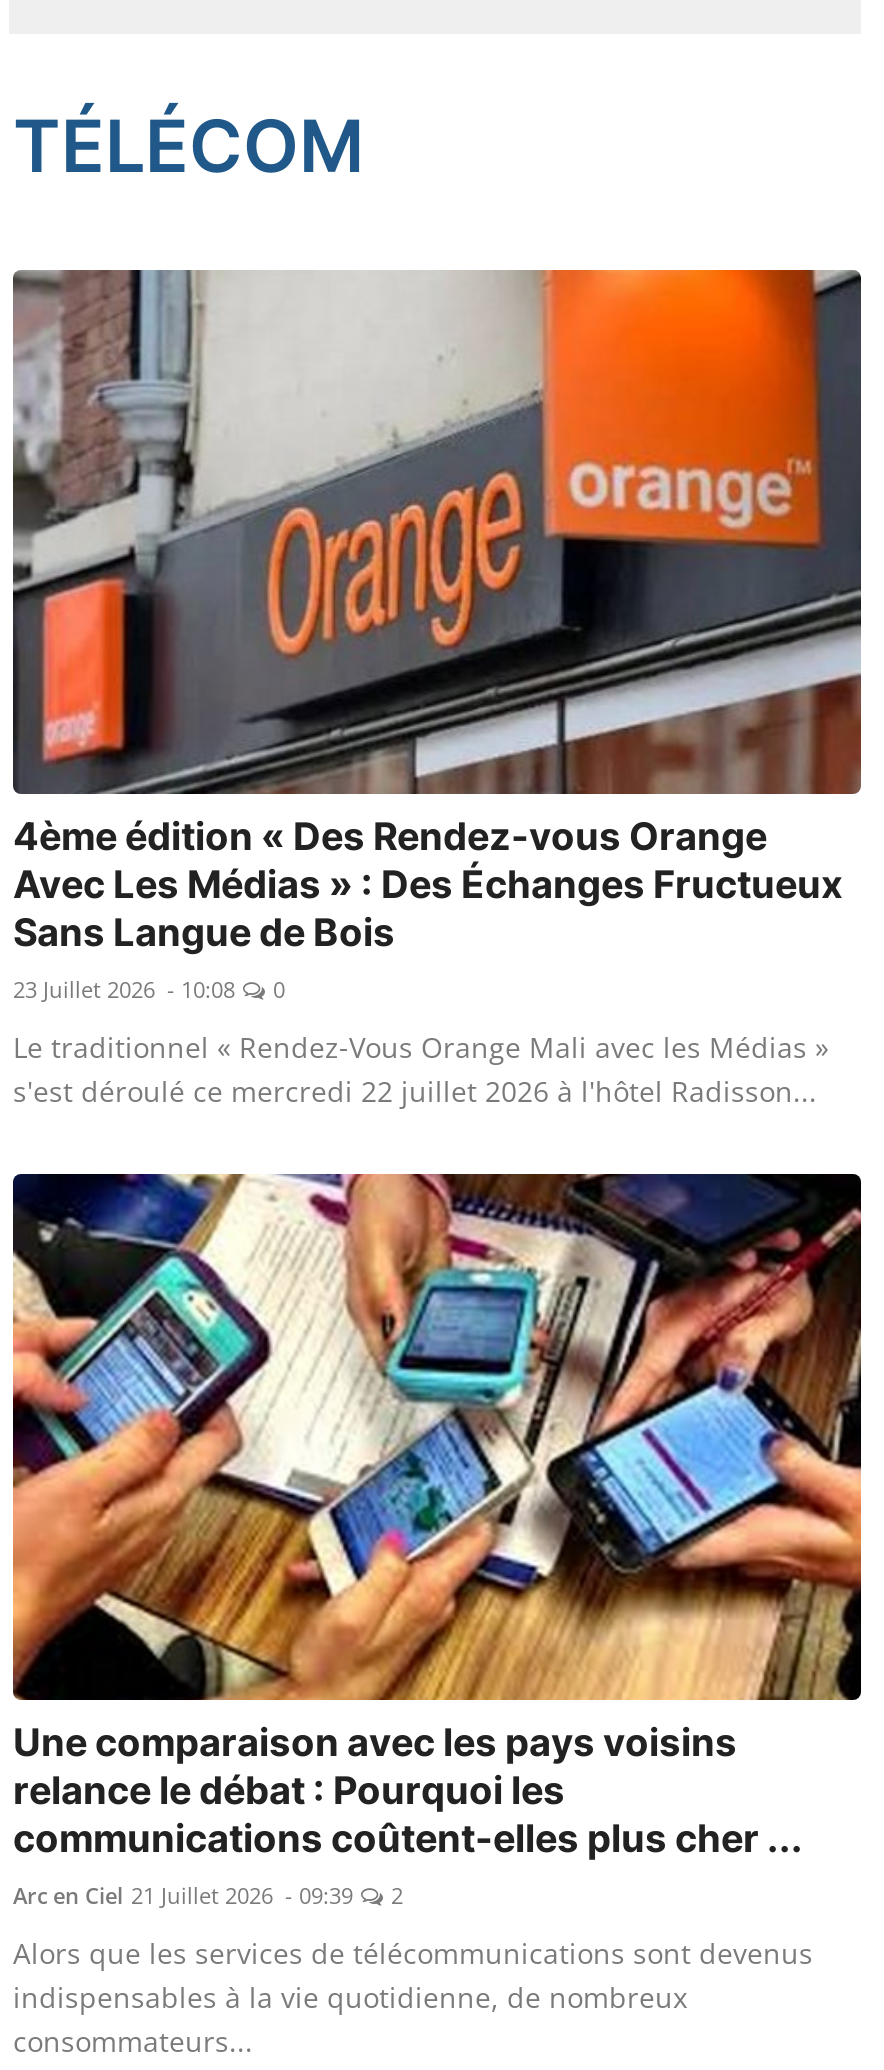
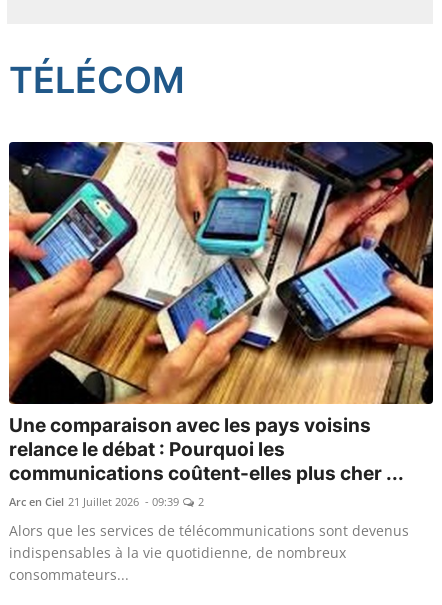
[11,268,863,1111] [image] | 4ème édition « Des Rendez-vous Orange | Avec Les Médias » : Des Échanges Fructueux | Sans Langue de Bois | 23 Juillet 2026 - 10:08 | 0 | Le traditionnel « Rendez-Vous Orange Mali avec les Médias » | s'est déroulé ce mercredi 22 juillet 2026 à l'hôtel Radisson... -> none

